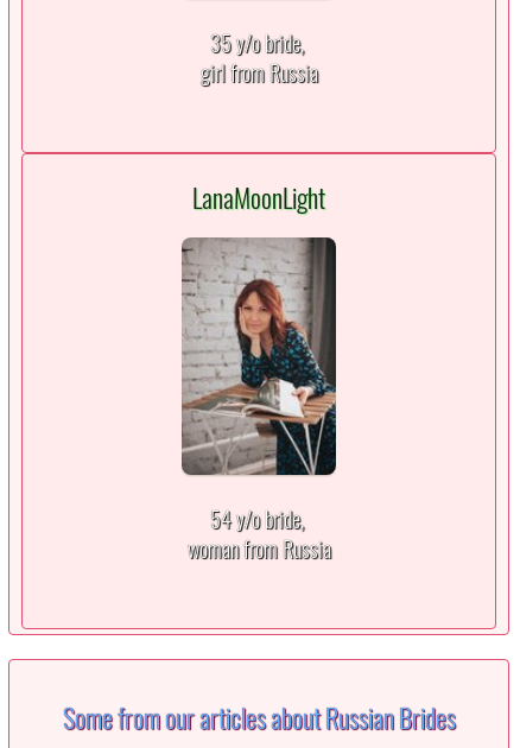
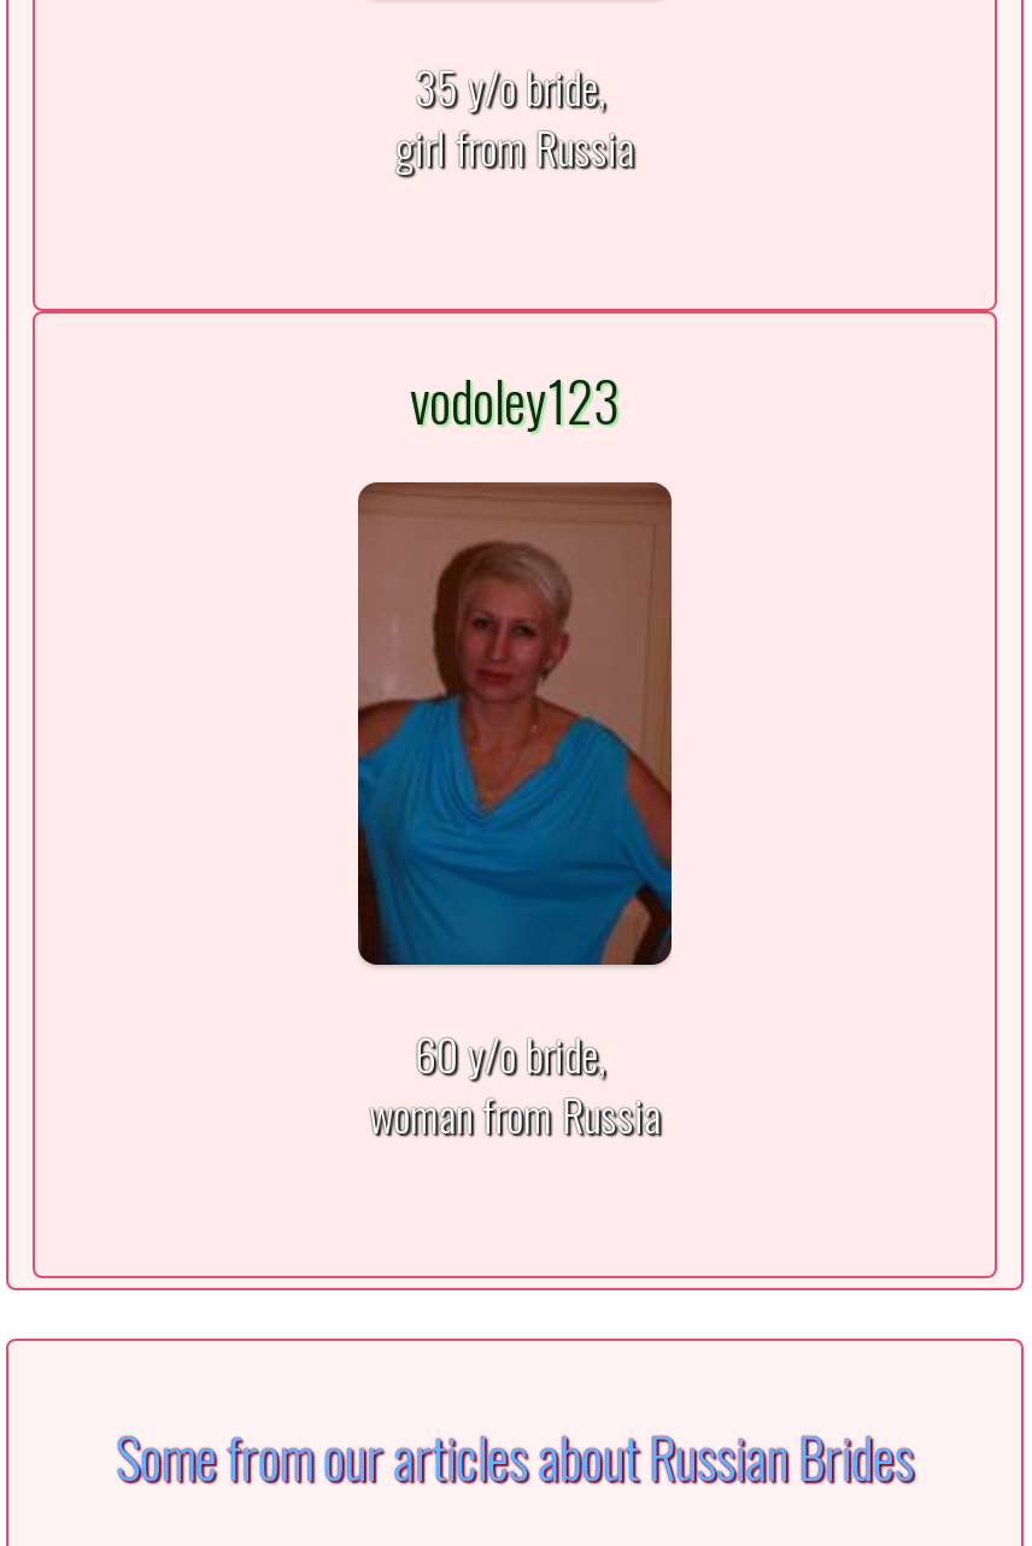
[192,181,325,216] LanaMoonLight -> [410,367,620,439] vodoley123
[180,237,337,535] [image] | 54 y/o bride, -> [356,482,672,1086] [image] | 60 y/o bride,

